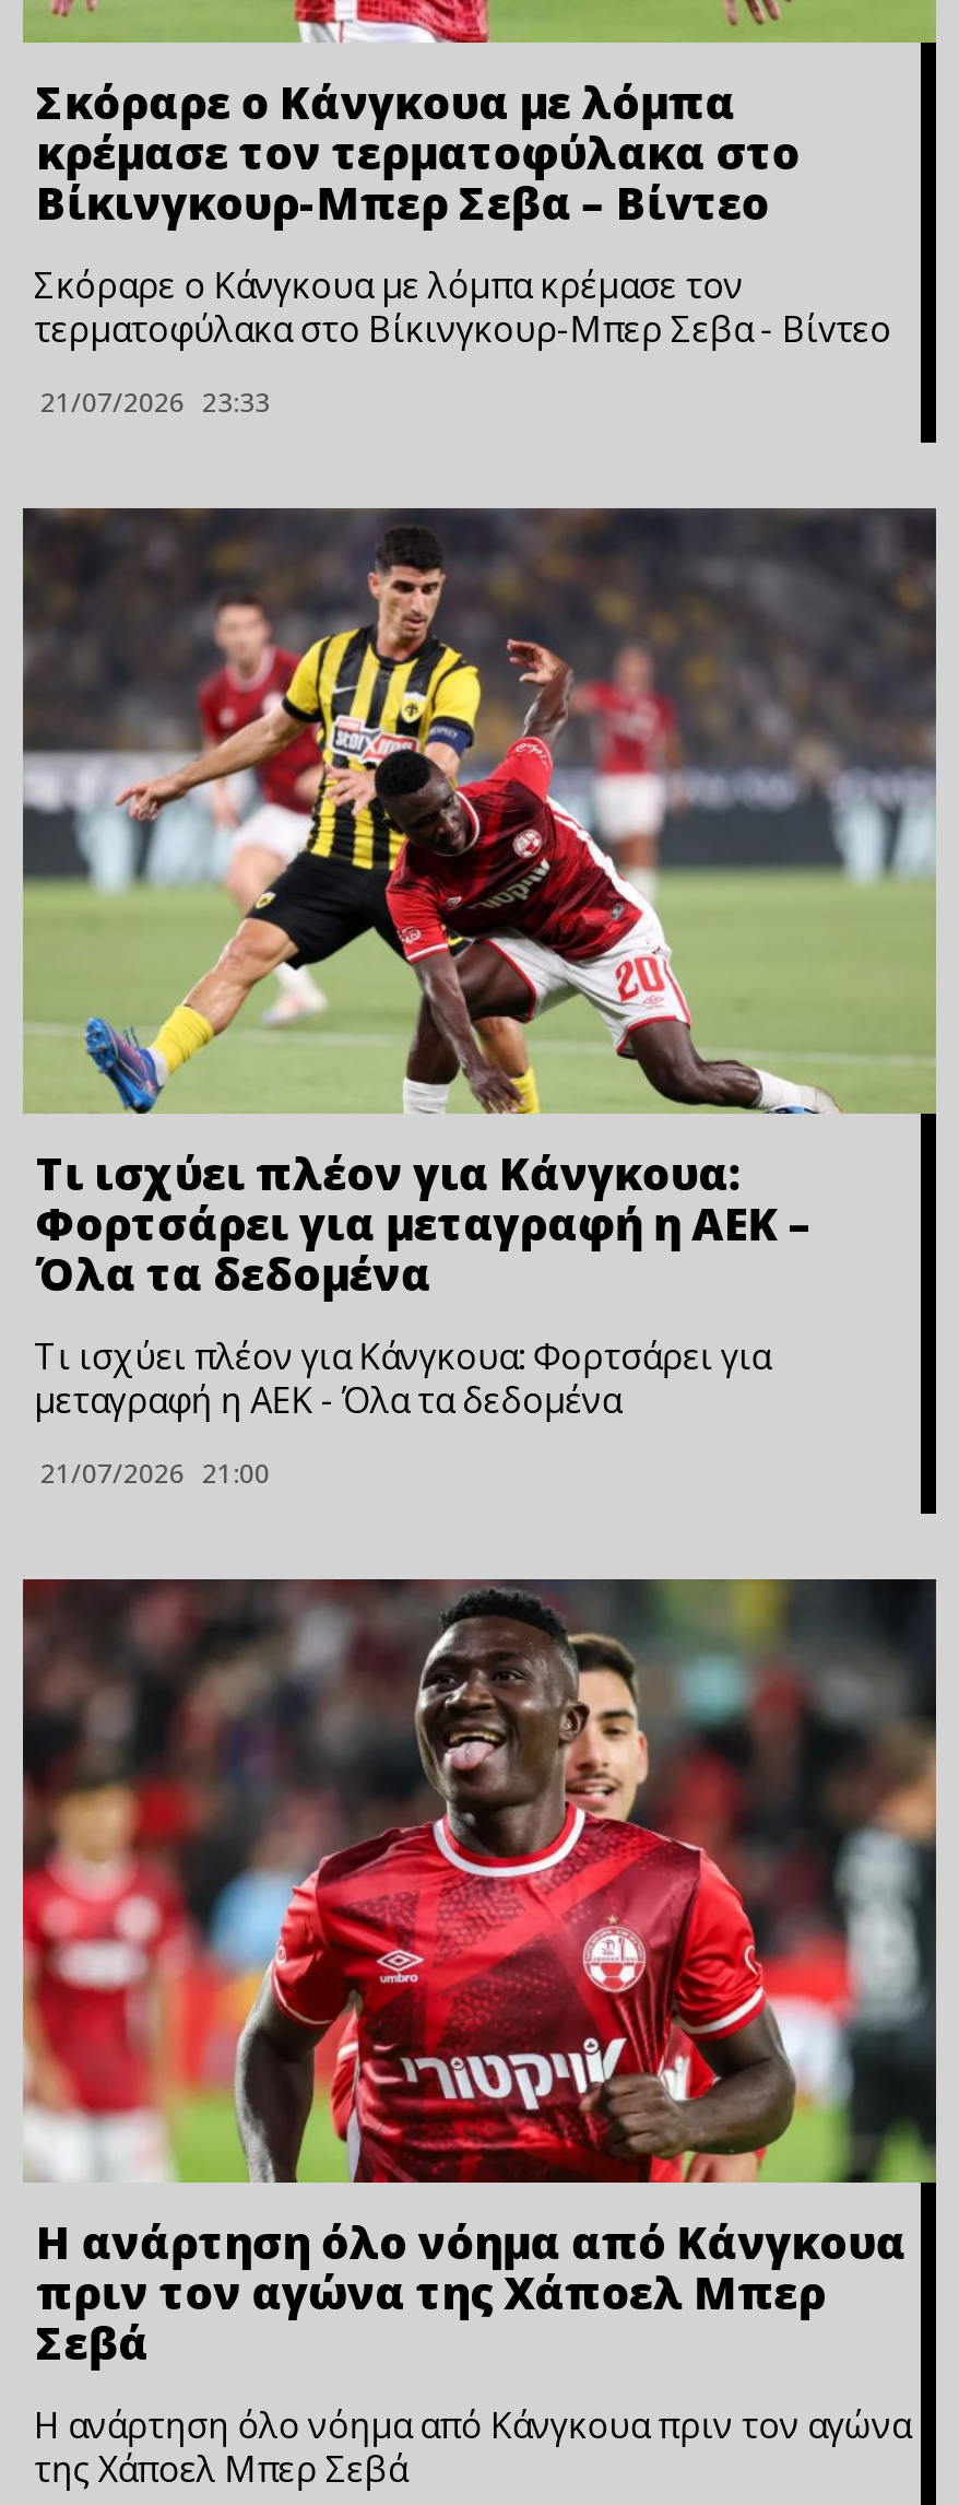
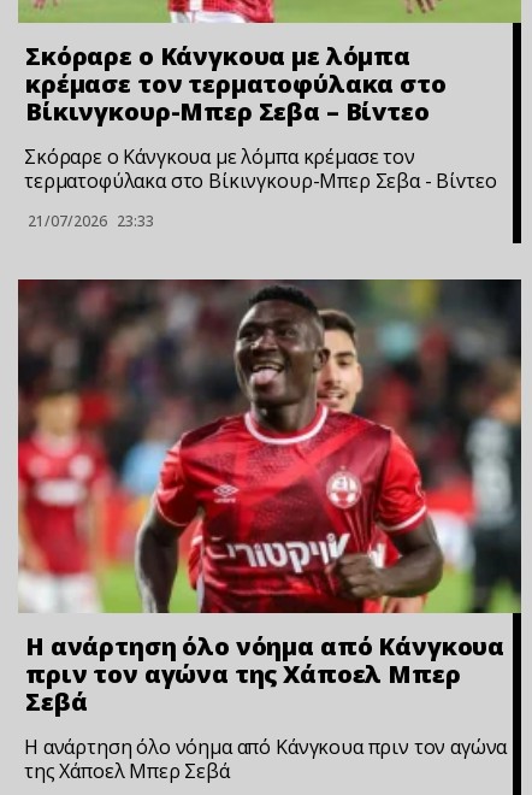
[23,507,938,1491] [image] | Τι ισχύει πλέον για Κάνγκουα: | Φορτσάρει για μεταγραφή η ΑΕΚ – | Όλα τα δεδομένα | Τι ισχύει πλέον για Κάνγκουα: Φορτσάρει για | μεταγραφή η ΑΕΚ - Όλα τα δεδομένα | 21/07/2026 21:00 -> none

